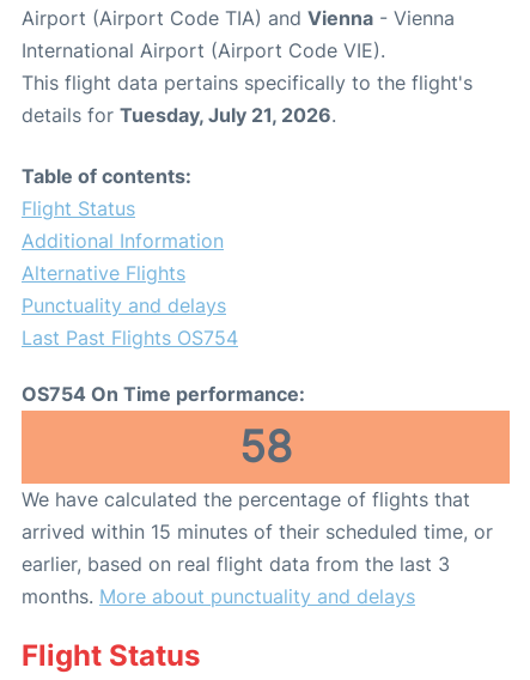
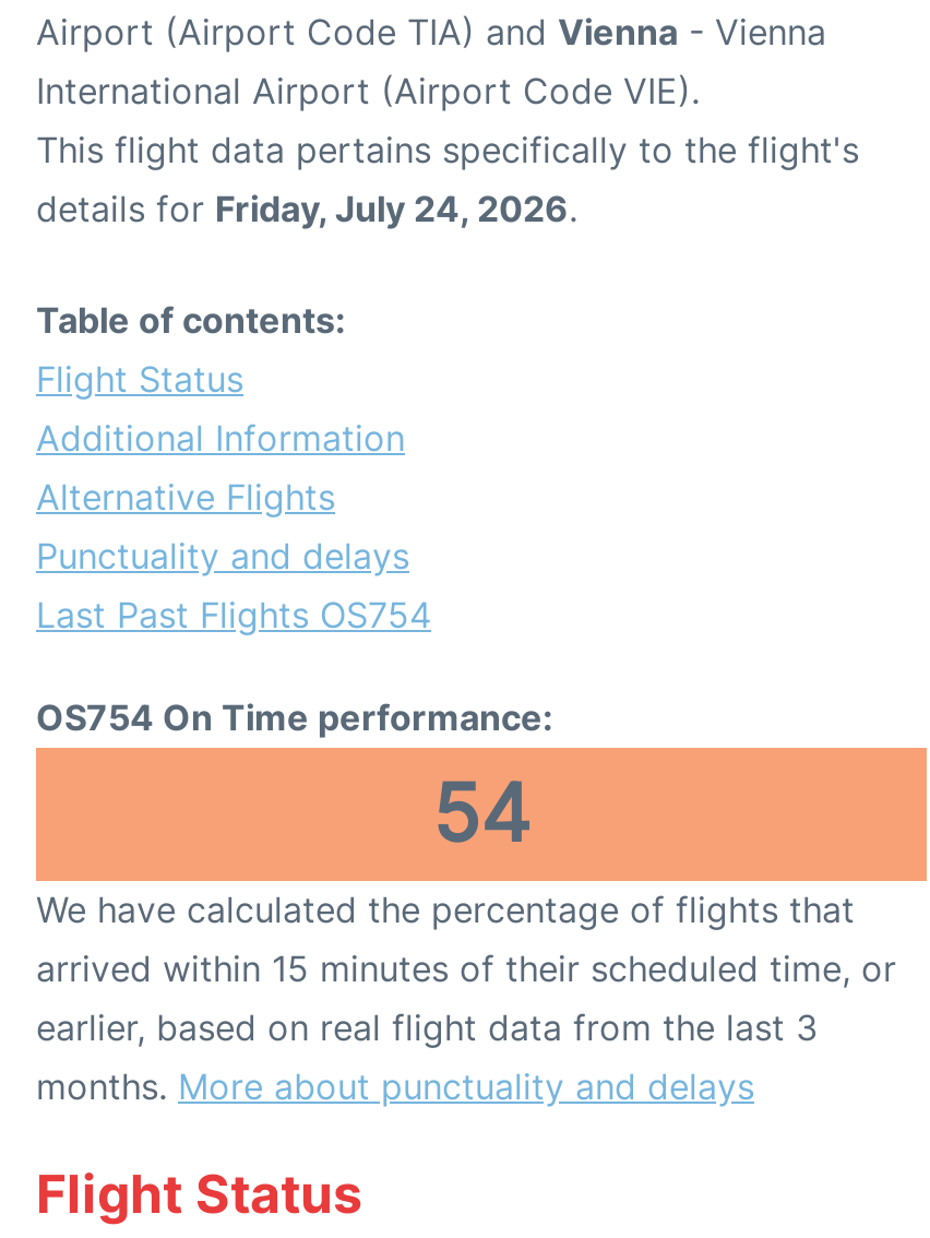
[22,103,336,127] details for Tuesday, July 21, 2026. -> [36,187,577,231] details for Friday, July 24, 2026.
[239,420,292,473] 58 -> [432,766,530,862] 54

